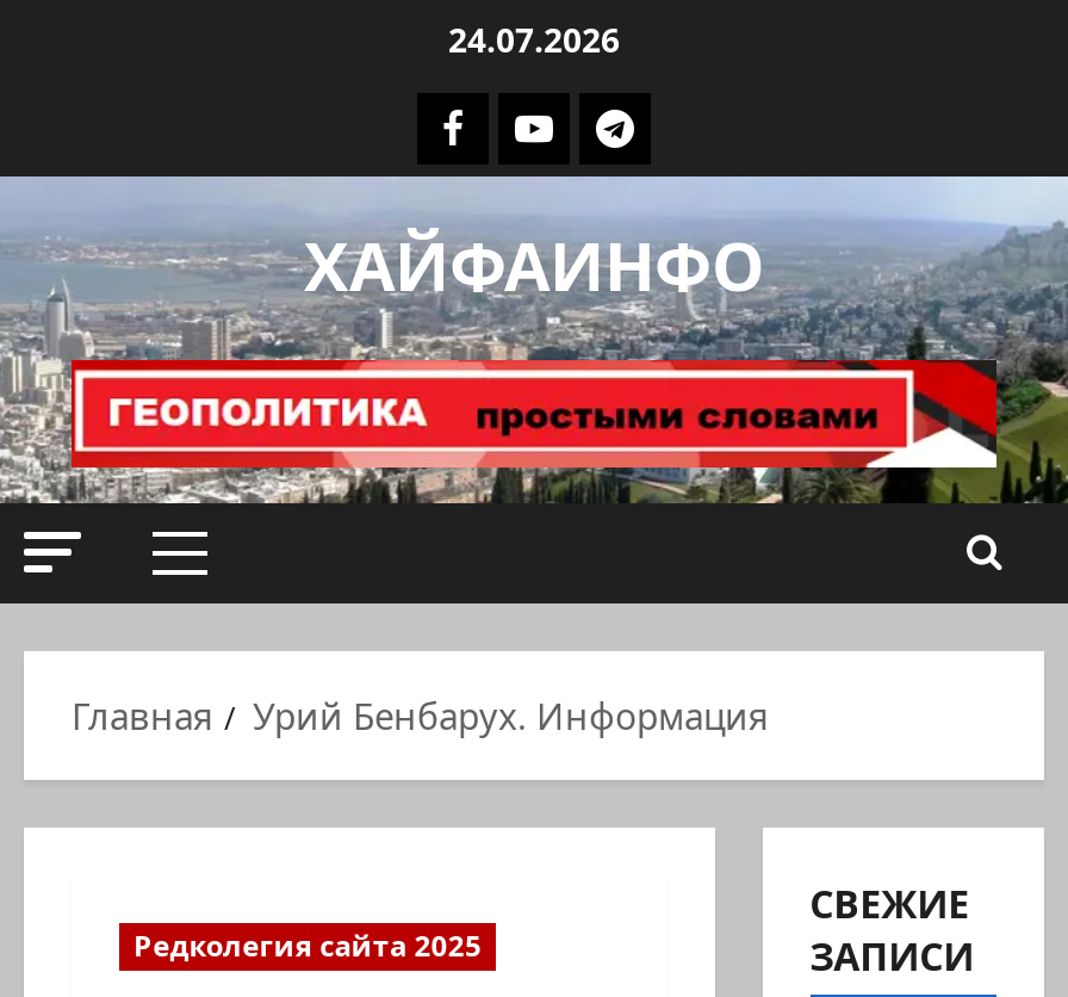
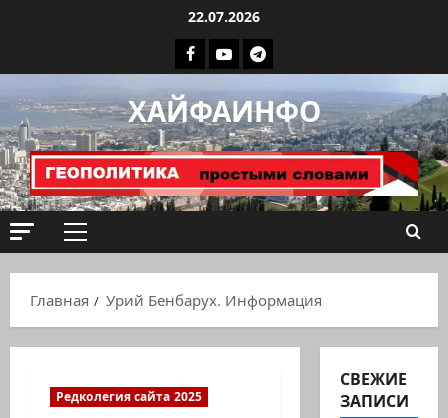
[448,17,620,62] 24.07.2026 -> [188,7,260,26] 22.07.2026

